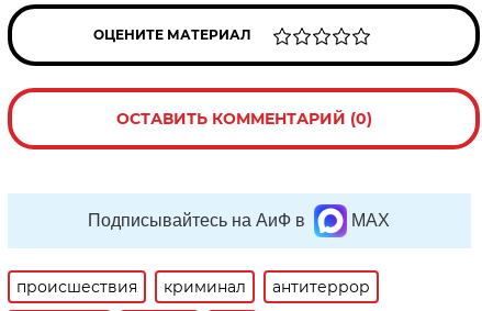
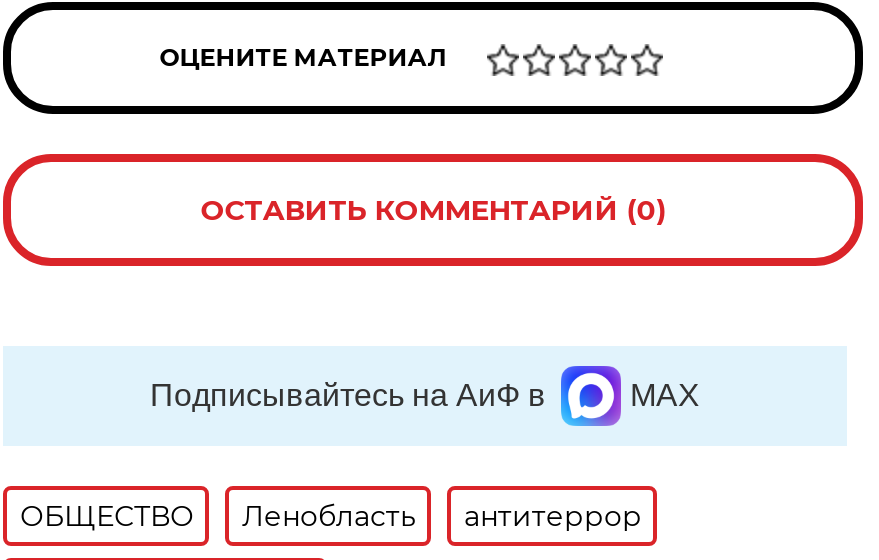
[17,277,246,297] происшествия | криминал -> [20,498,416,534] ОБЩЕСТВО | Ленобласть

